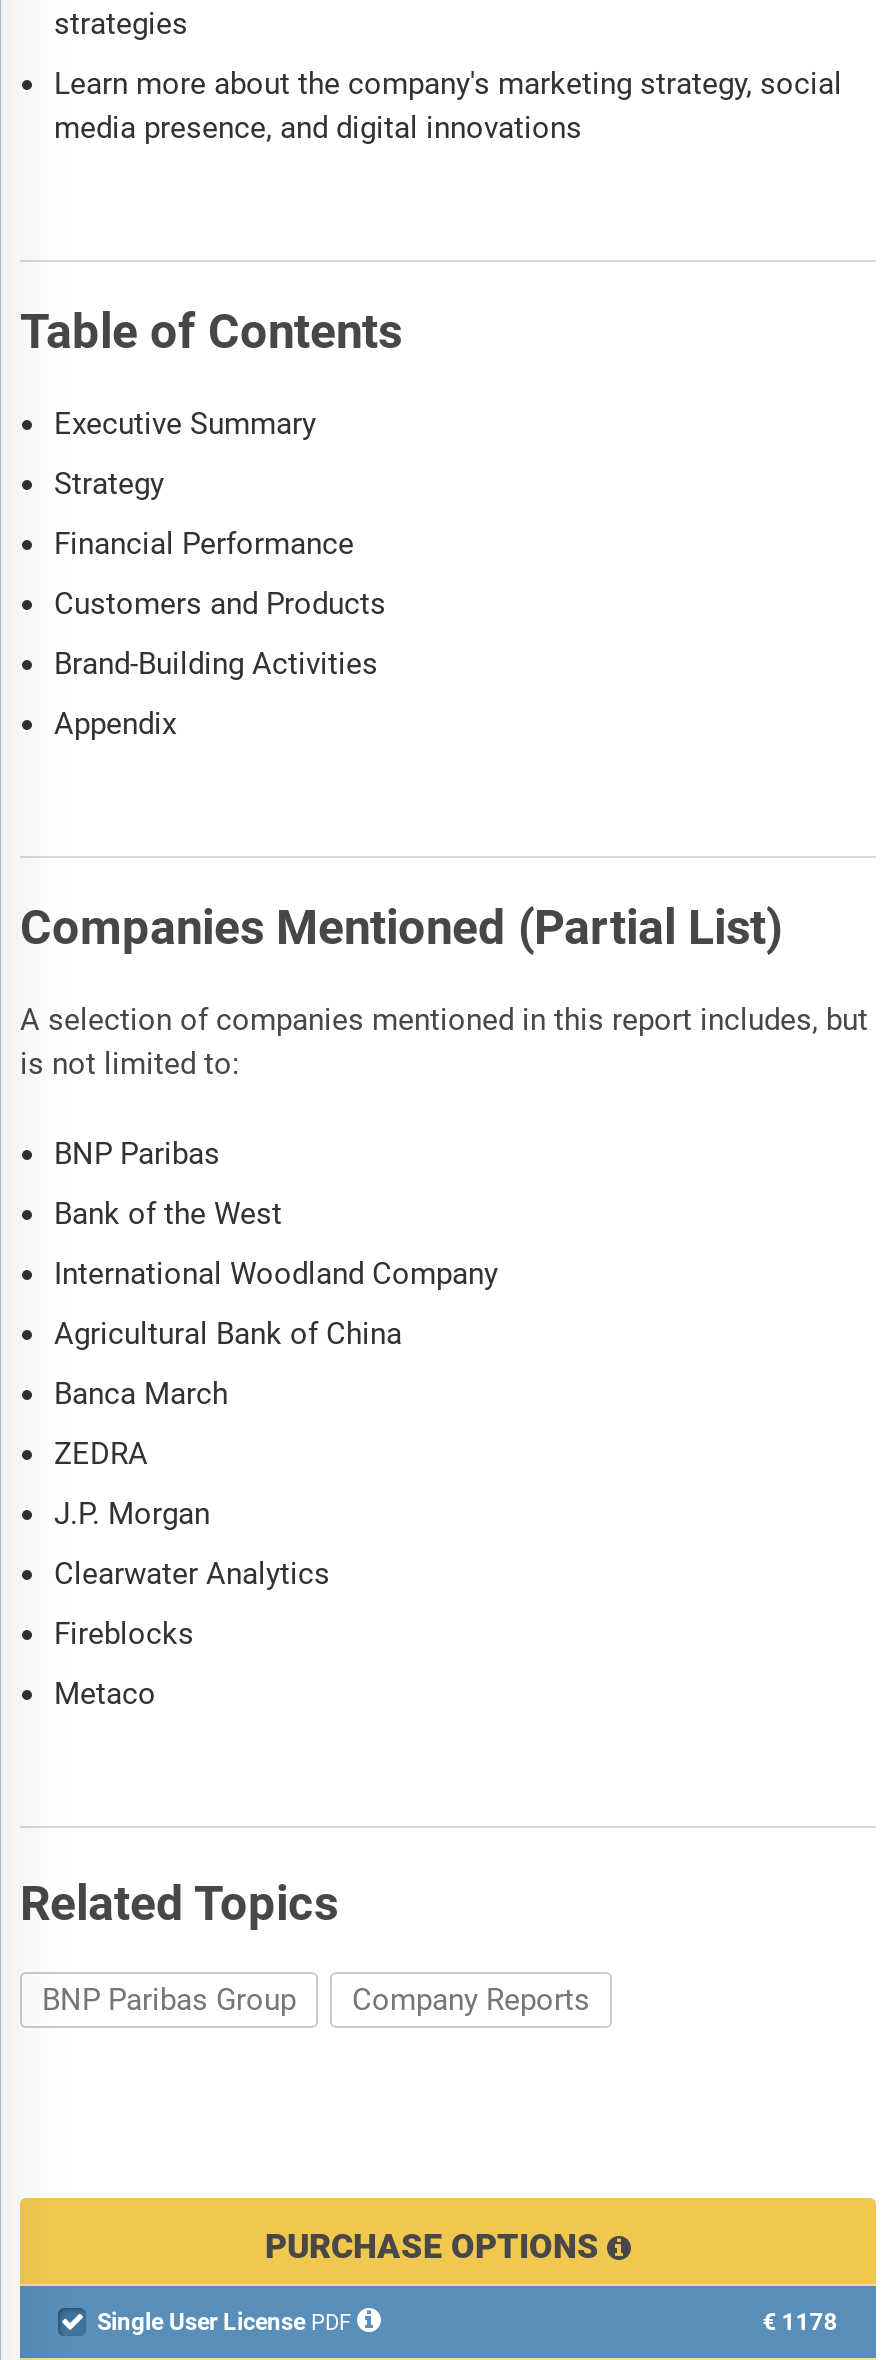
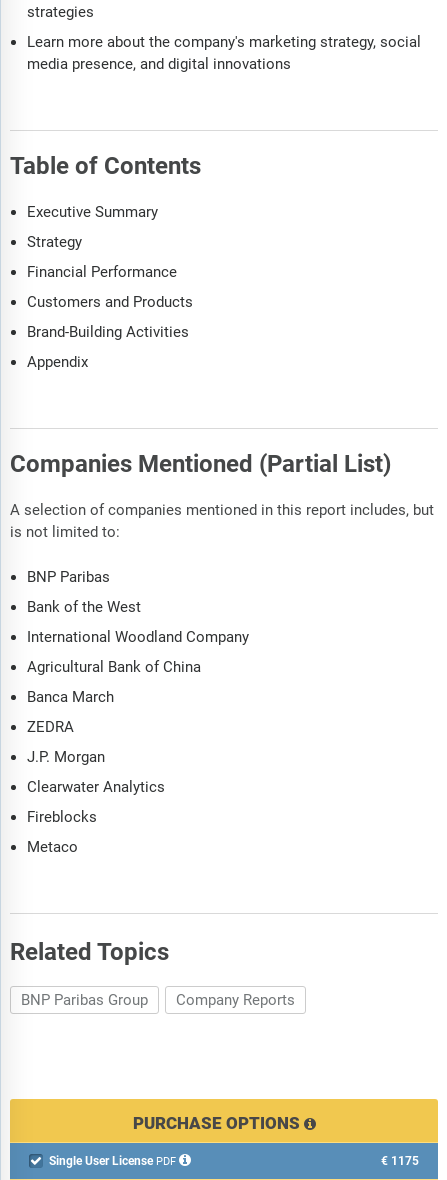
[782,2307,838,2335] €1178 -> [391,1154,419,1168] €1175

